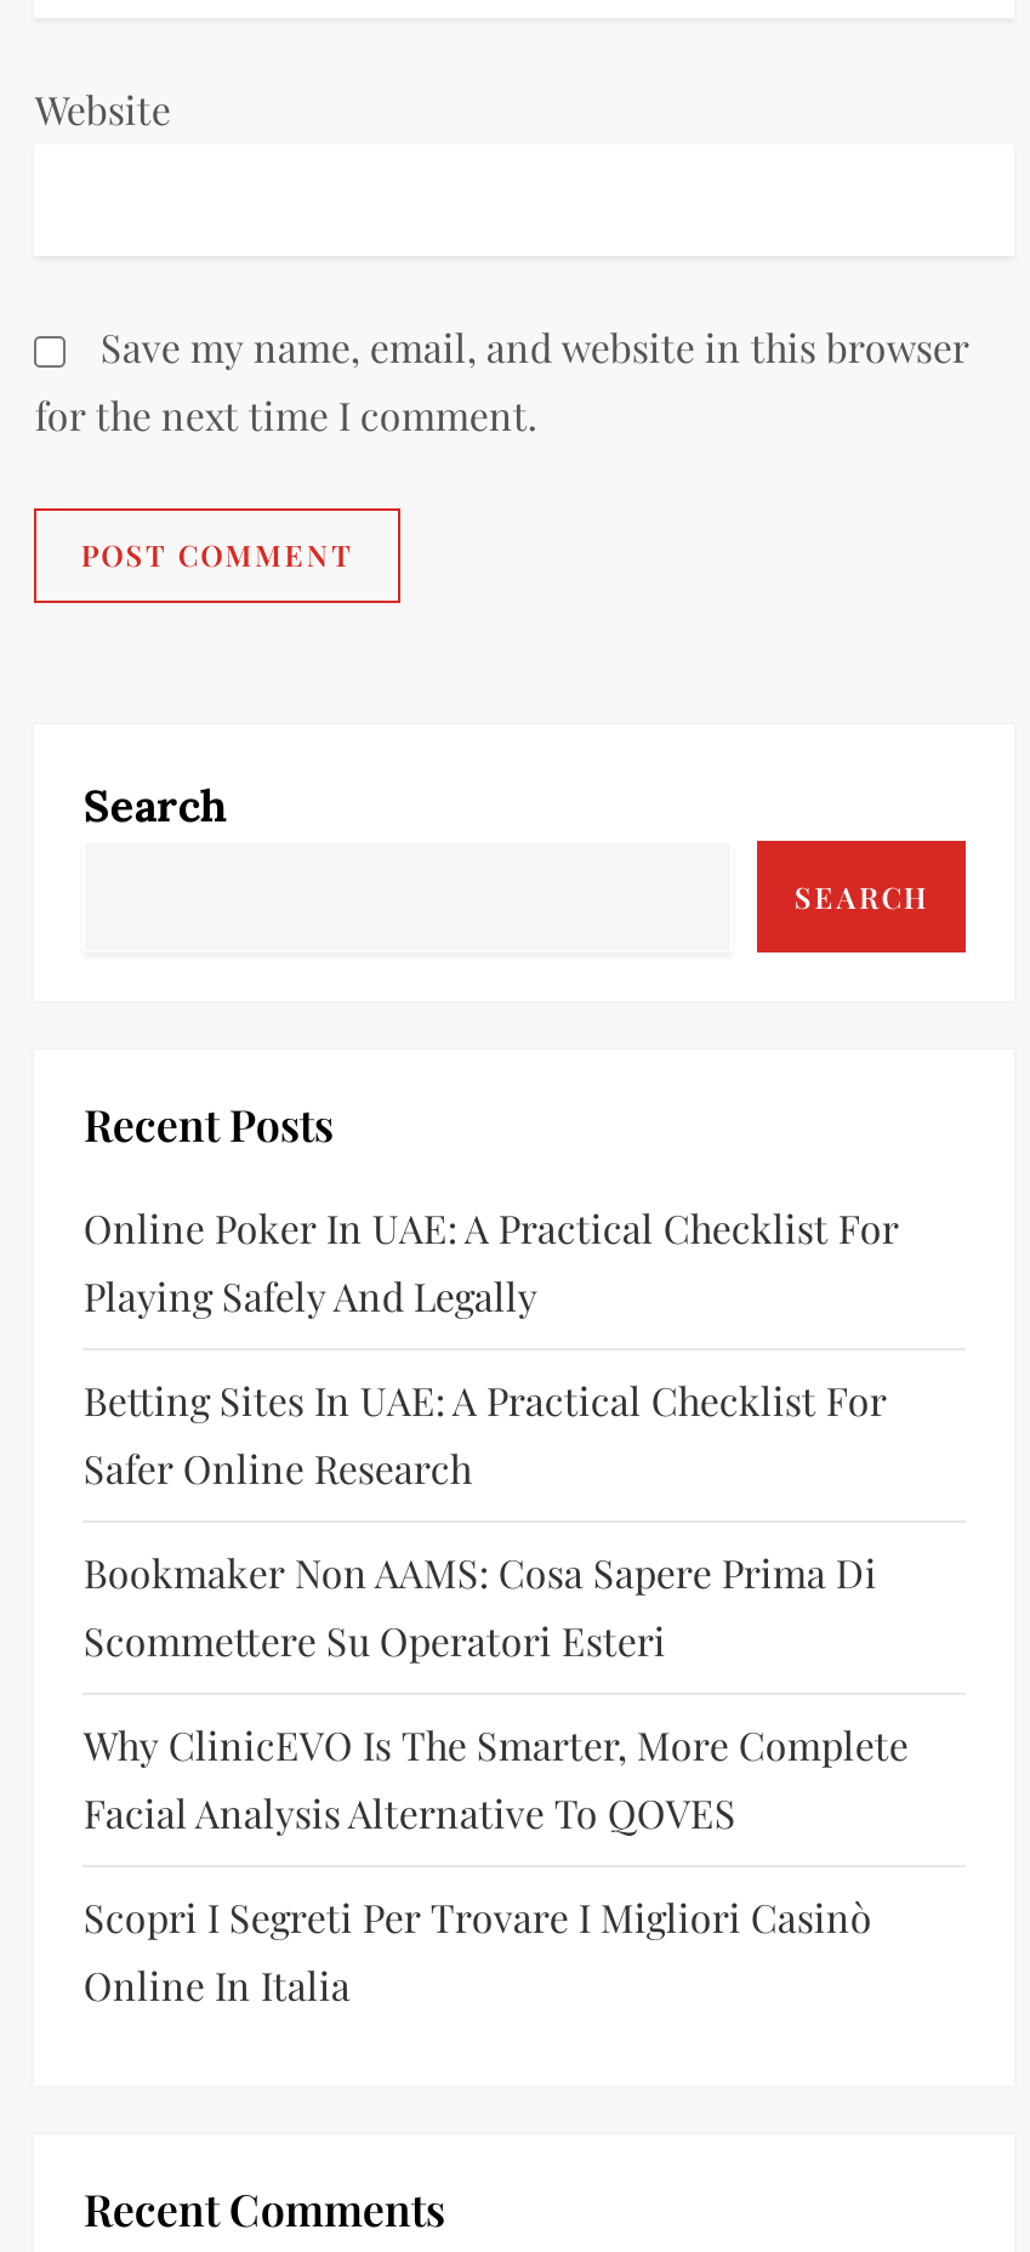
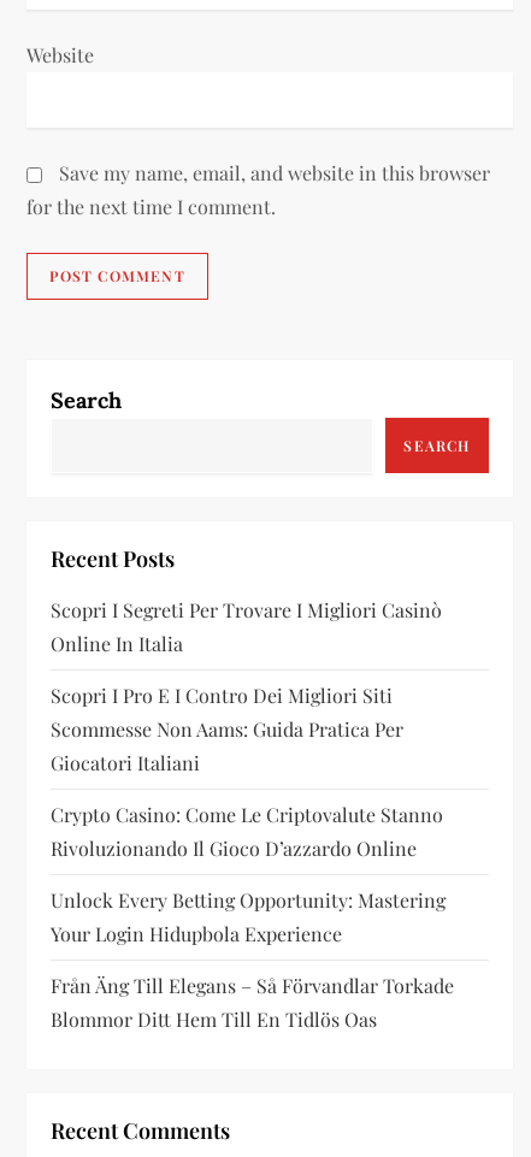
[83,1202,908,1838] Online Poker In UAE: A Practical Checklist For | Playing Safely And Legally | Betting Sites In UAE: A Practical Checklist For | Safer Online Research | Bookmaker Non AAMS: Cosa Sapere Prima Di | Scommettere Su Operatori Esteri | Why ClinicEVO Is The Smarter, More Complete | Facial Analysis Alternative To QOVES -> none
moved [83,1892,872,2011] -> [51,597,442,656]: Scopri I Segreti Per Trovare I Migliori Casinò | Online In Italia
none -> [51,683,454,1032] Scopri I Pro E I Contro Dei Migliori Siti | Scommesse Non Aams: Guida Pratica Per | Giocatori Italiani | Crypto Casino: Come Le Criptovalute Stanno | Rivoluzionando Il Gioco D’azzardo Online | Unlock Every Betting Opportunity: Mastering | Your Login Hidupbola Experience | Från Äng Till Elegans – Så Förvandlar Torkade | Blommor Ditt Hem Till En Tidlös Oas

